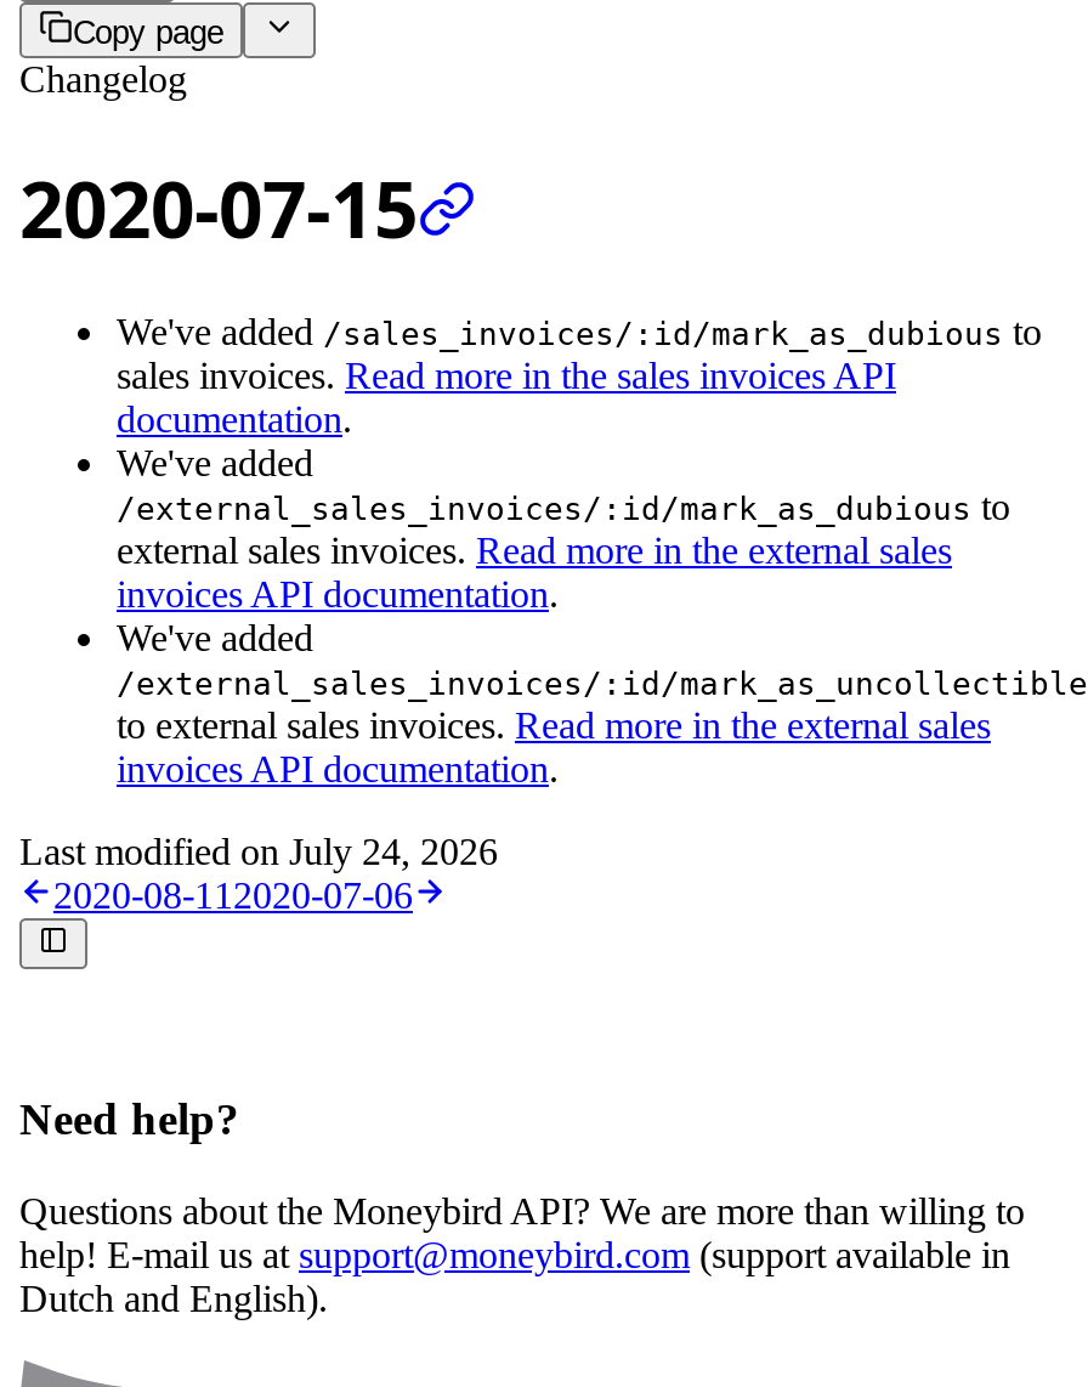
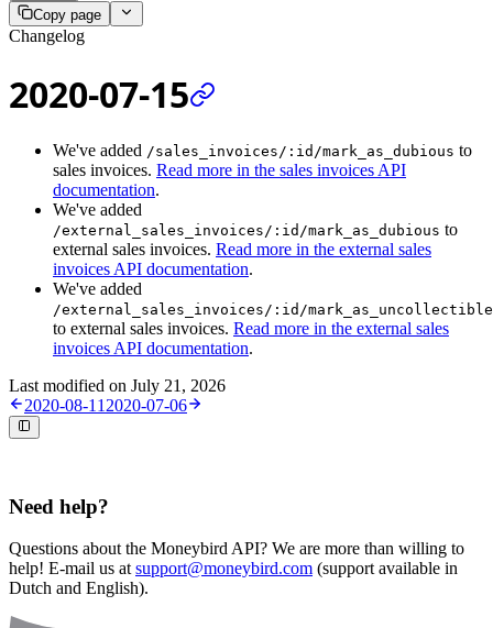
[19,831,498,872] Last modified on July 24, 2026 -> [9,376,226,395] Last modified on July 21, 2026

